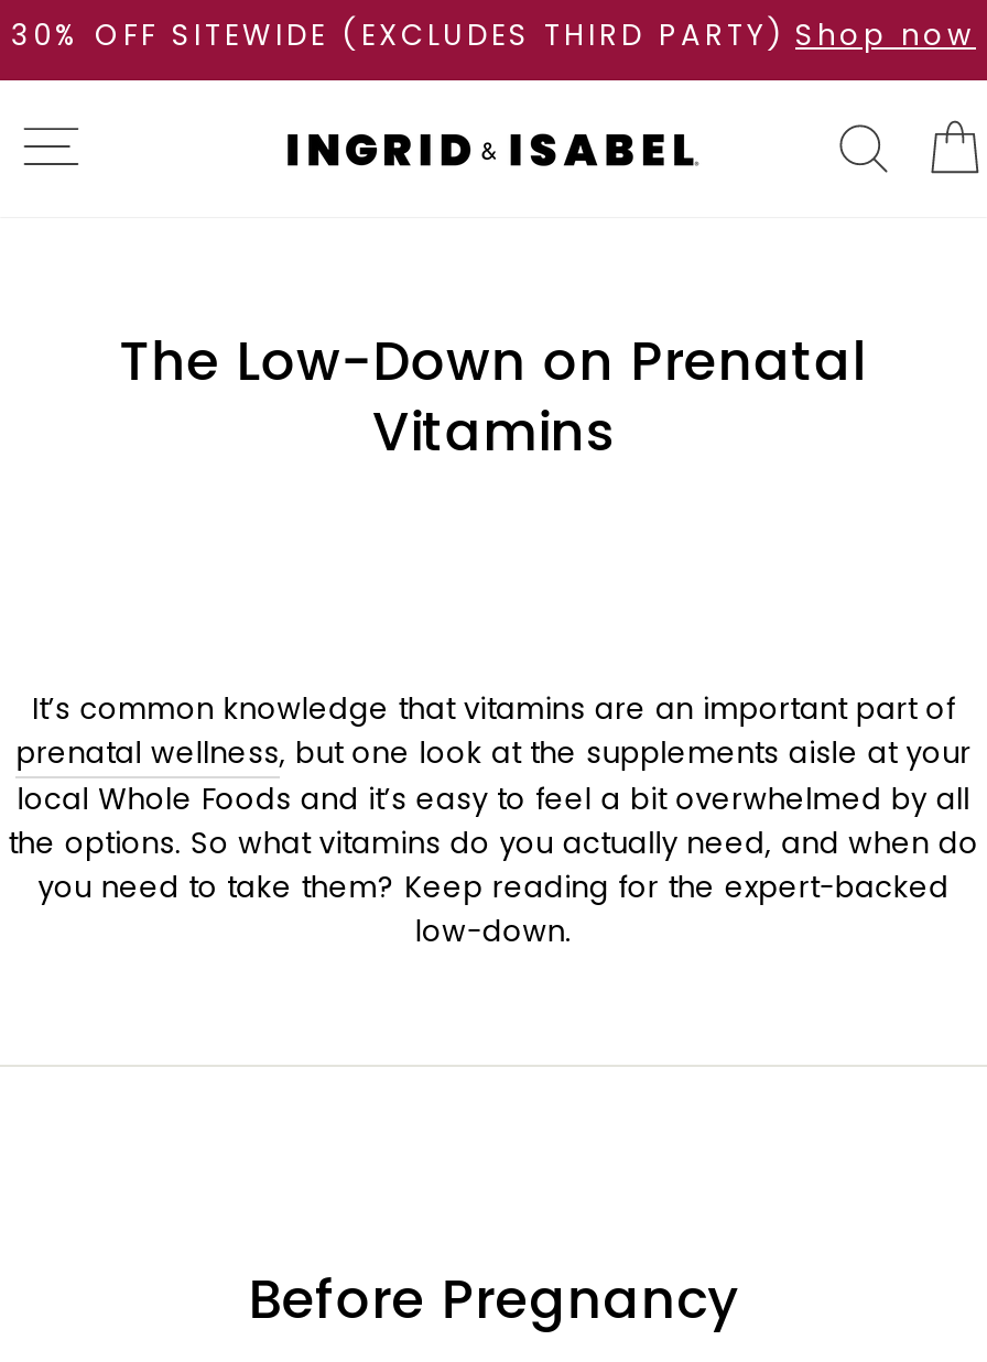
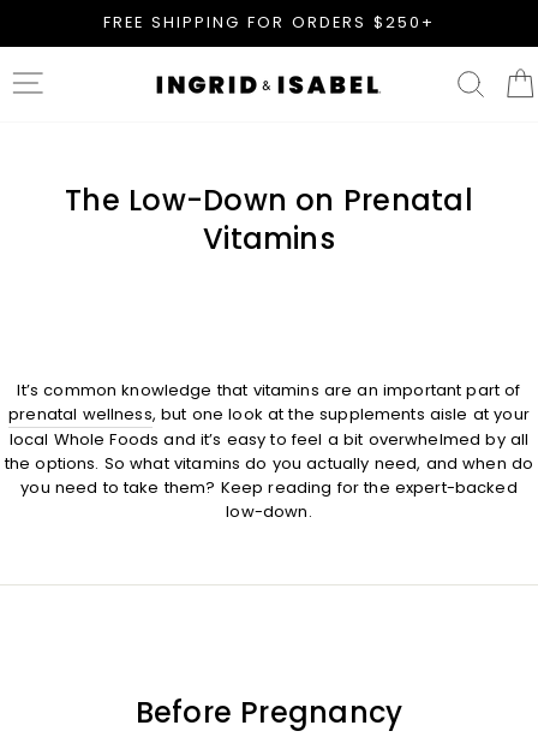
[11,14,976,56] 30% OFF SITEWIDE (EXCLUDES THIRD PARTY) Shop now -> [103,11,435,34] FREE SHIPPING FOR ORDERS $250+

